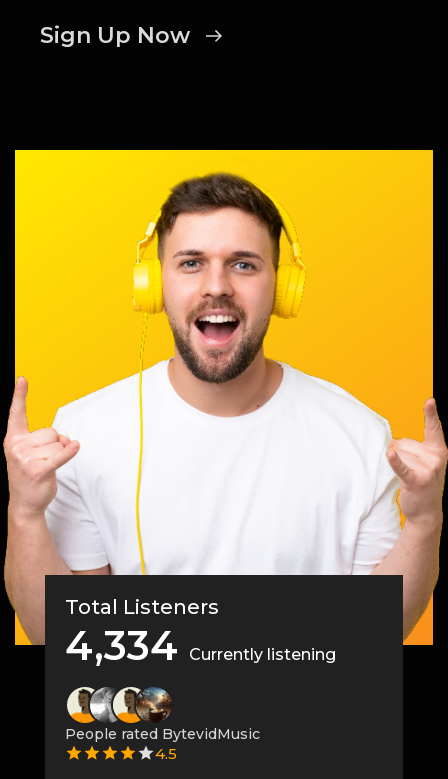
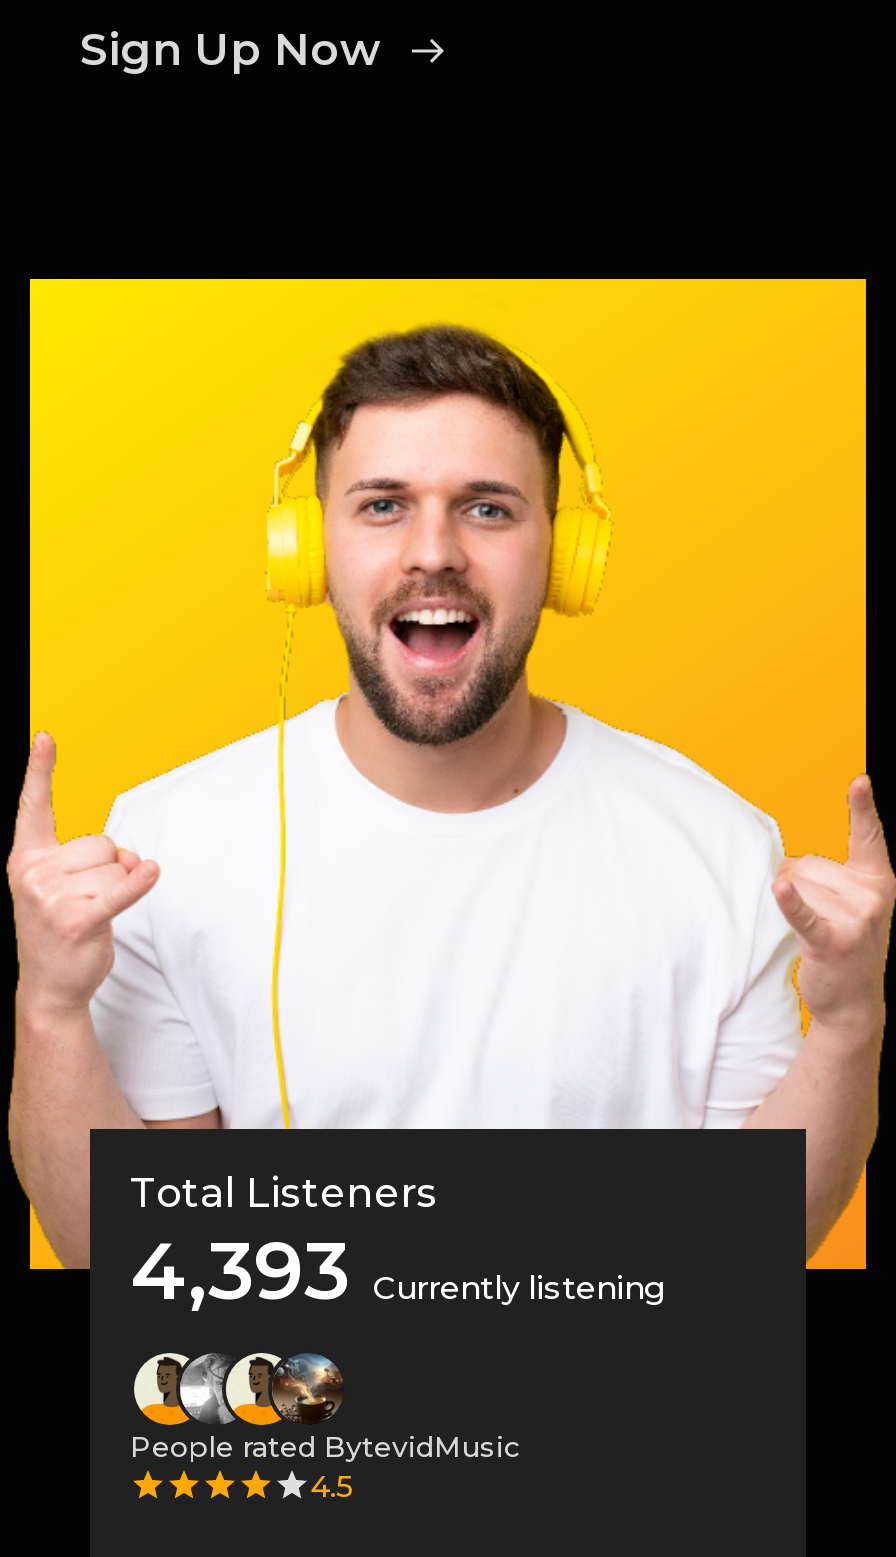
[65,621,336,670] 4,334 Currently listening -> [130,1220,666,1318] 4,393 Currently listening

